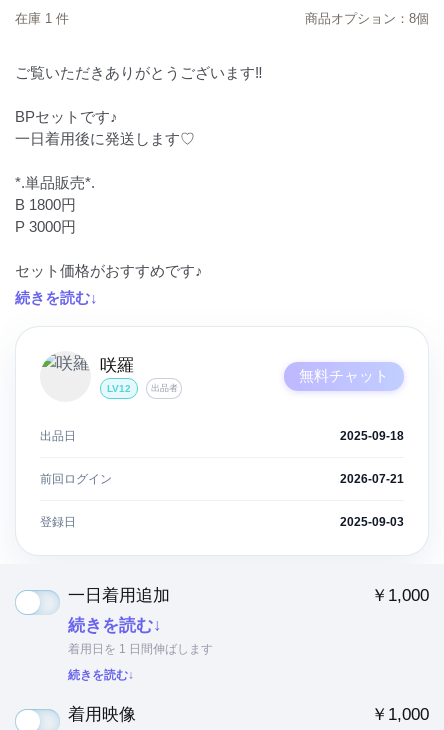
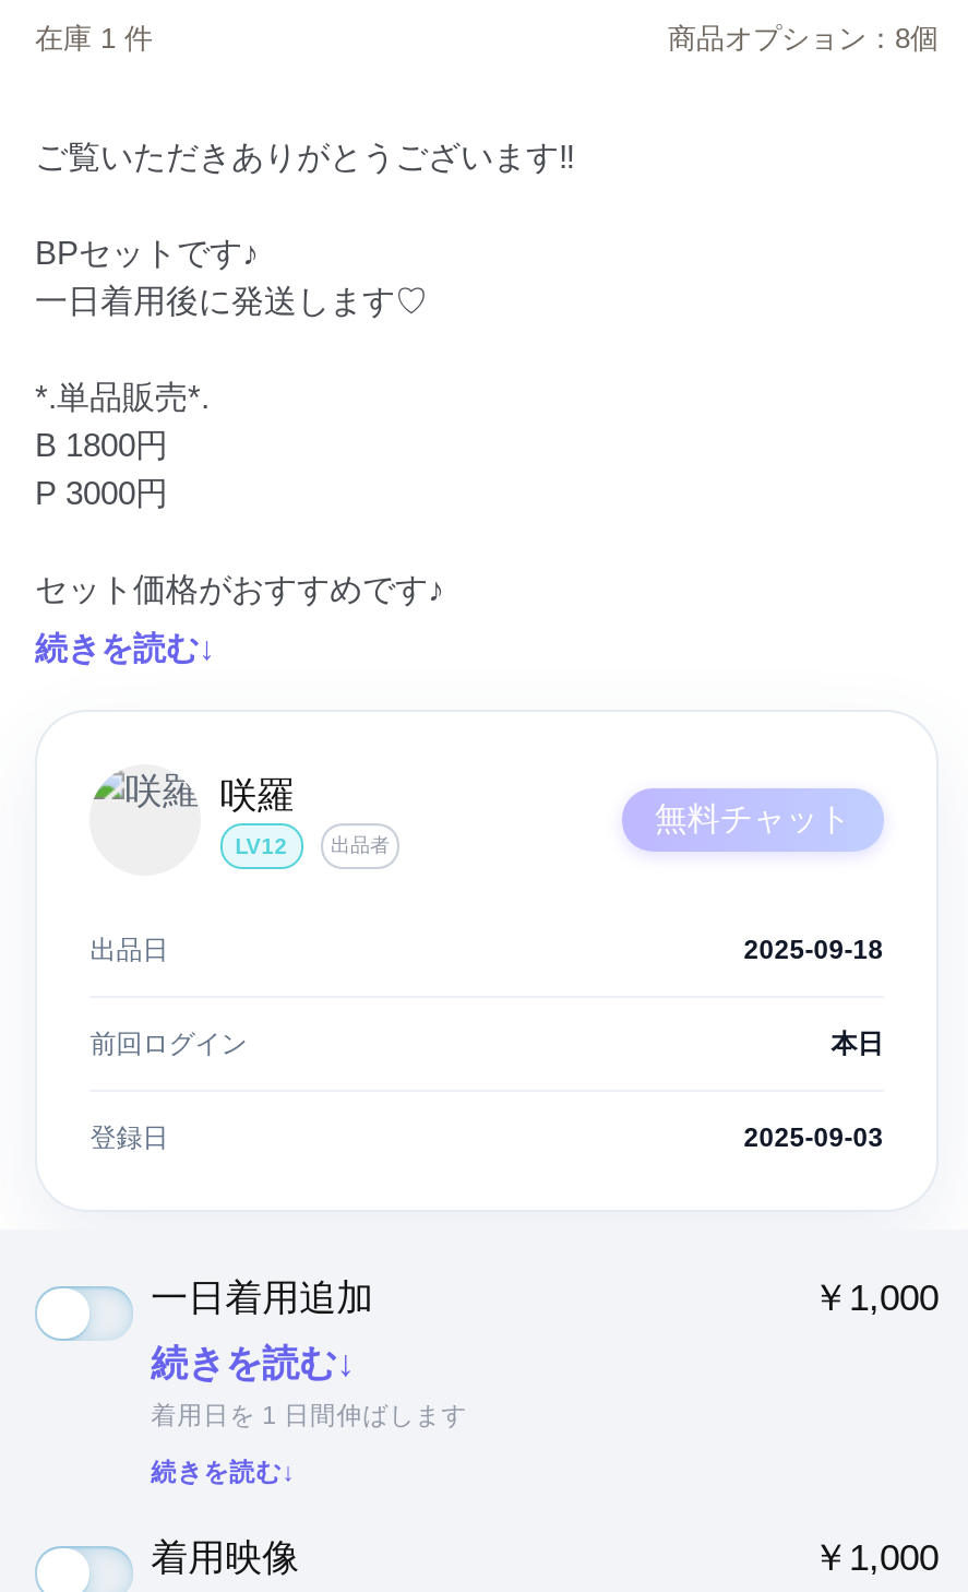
[340,472,404,486] 2026-07-21 -> [831,1028,884,1058] 本日

